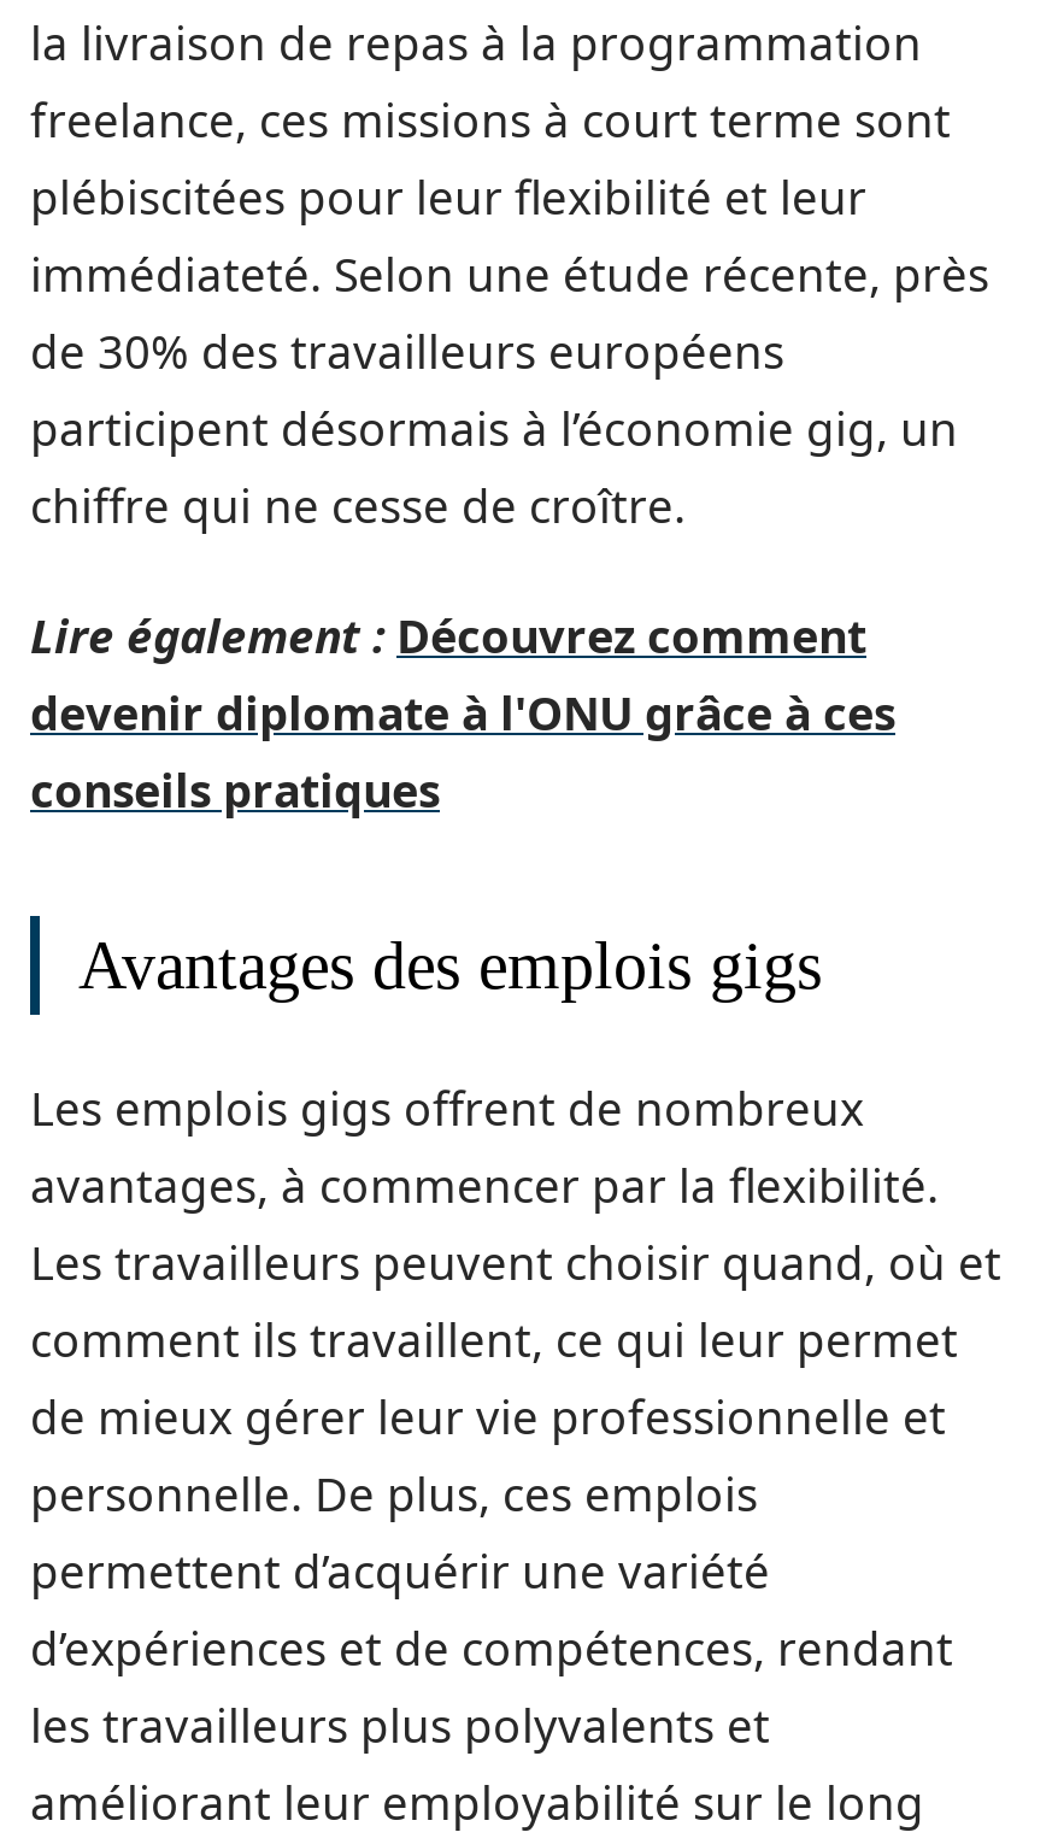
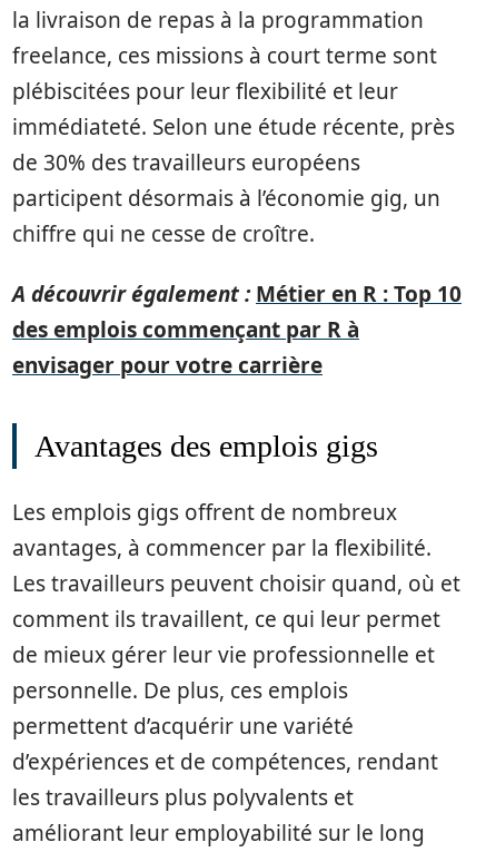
[30,605,895,822] Lire également : Découvrez comment | devenir diplomate à l'ONU grâce à ces | conseils pratiques -> [12,280,462,380] A découvrir également : Métier en R : Top 10 | des emplois commençant par R à | envisager pour votre carrière

